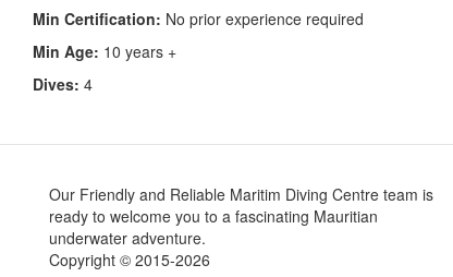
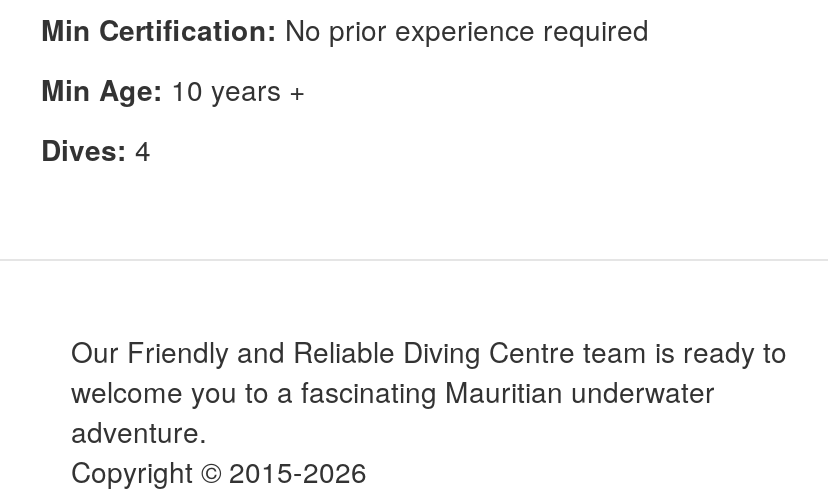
[49,184,433,249] Our Friendly and Reliable Maritim Diving Centre team is | ready to welcome you to a fascinating Mauritian | underwater adventure. -> [71,332,787,452] Our Friendly and Reliable Diving Centre team is ready to | welcome you to a fascinating Mauritian underwater | adventure.

